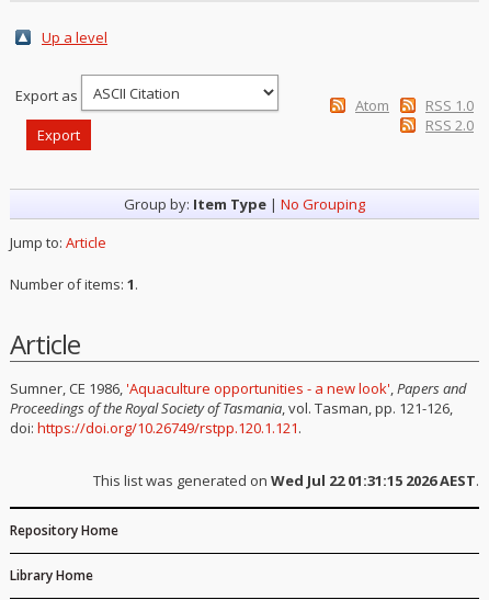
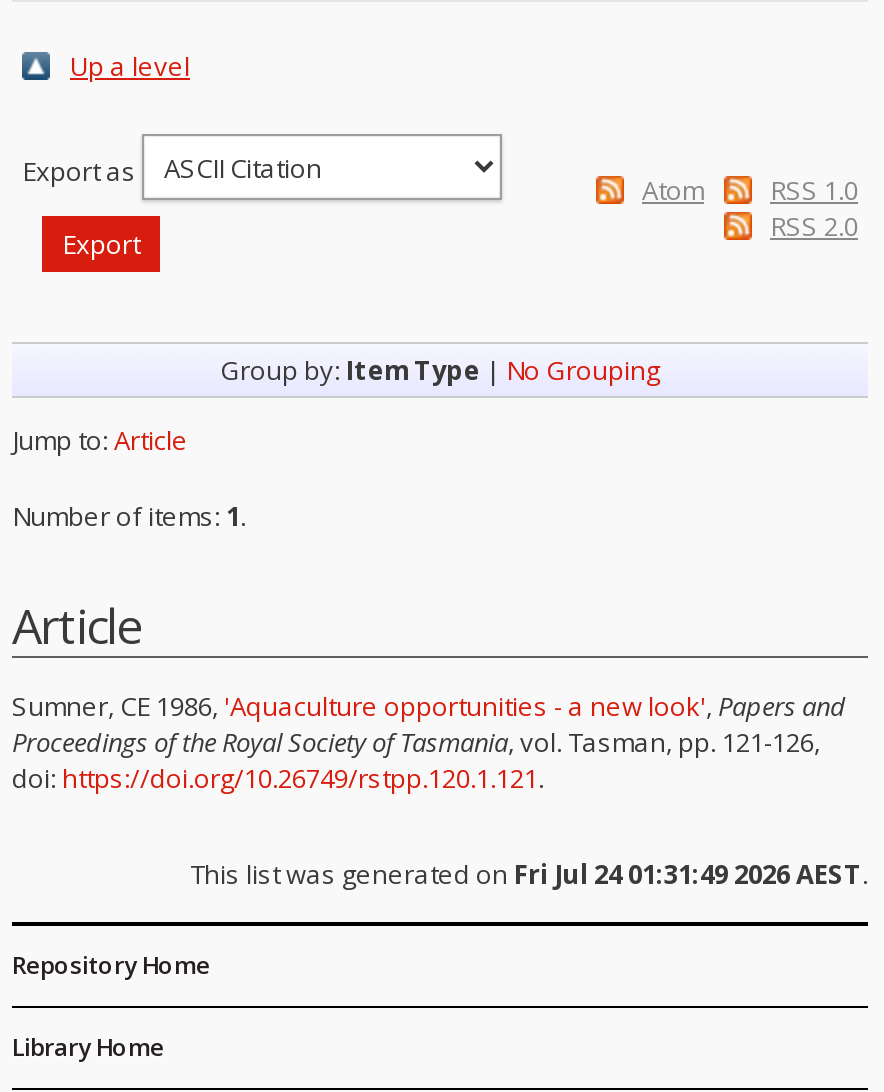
[93,471,479,490] This list was generated on Wed Jul 22 01:31:15 2026 AEST. -> [190,856,868,892] This list was generated on Fri Jul 24 01:31:49 2026 AEST.

